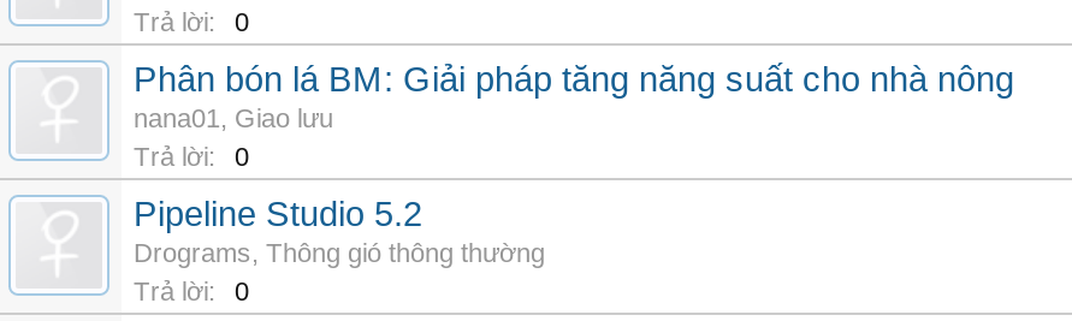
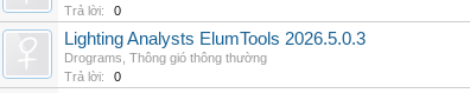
[134,60,1014,233] Phân bón lá BM: Giải pháp tăng năng suất cho nhà nông | nana01, Giao lưu | Trả lời: | 0 | Pipeline Studio 5.2 -> [64,29,366,48] Lighting Analysts ElumTools 2026.5.0.3

